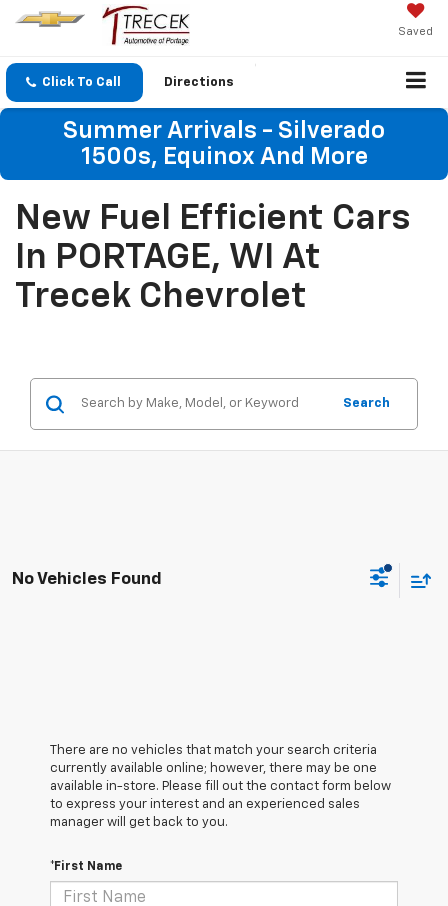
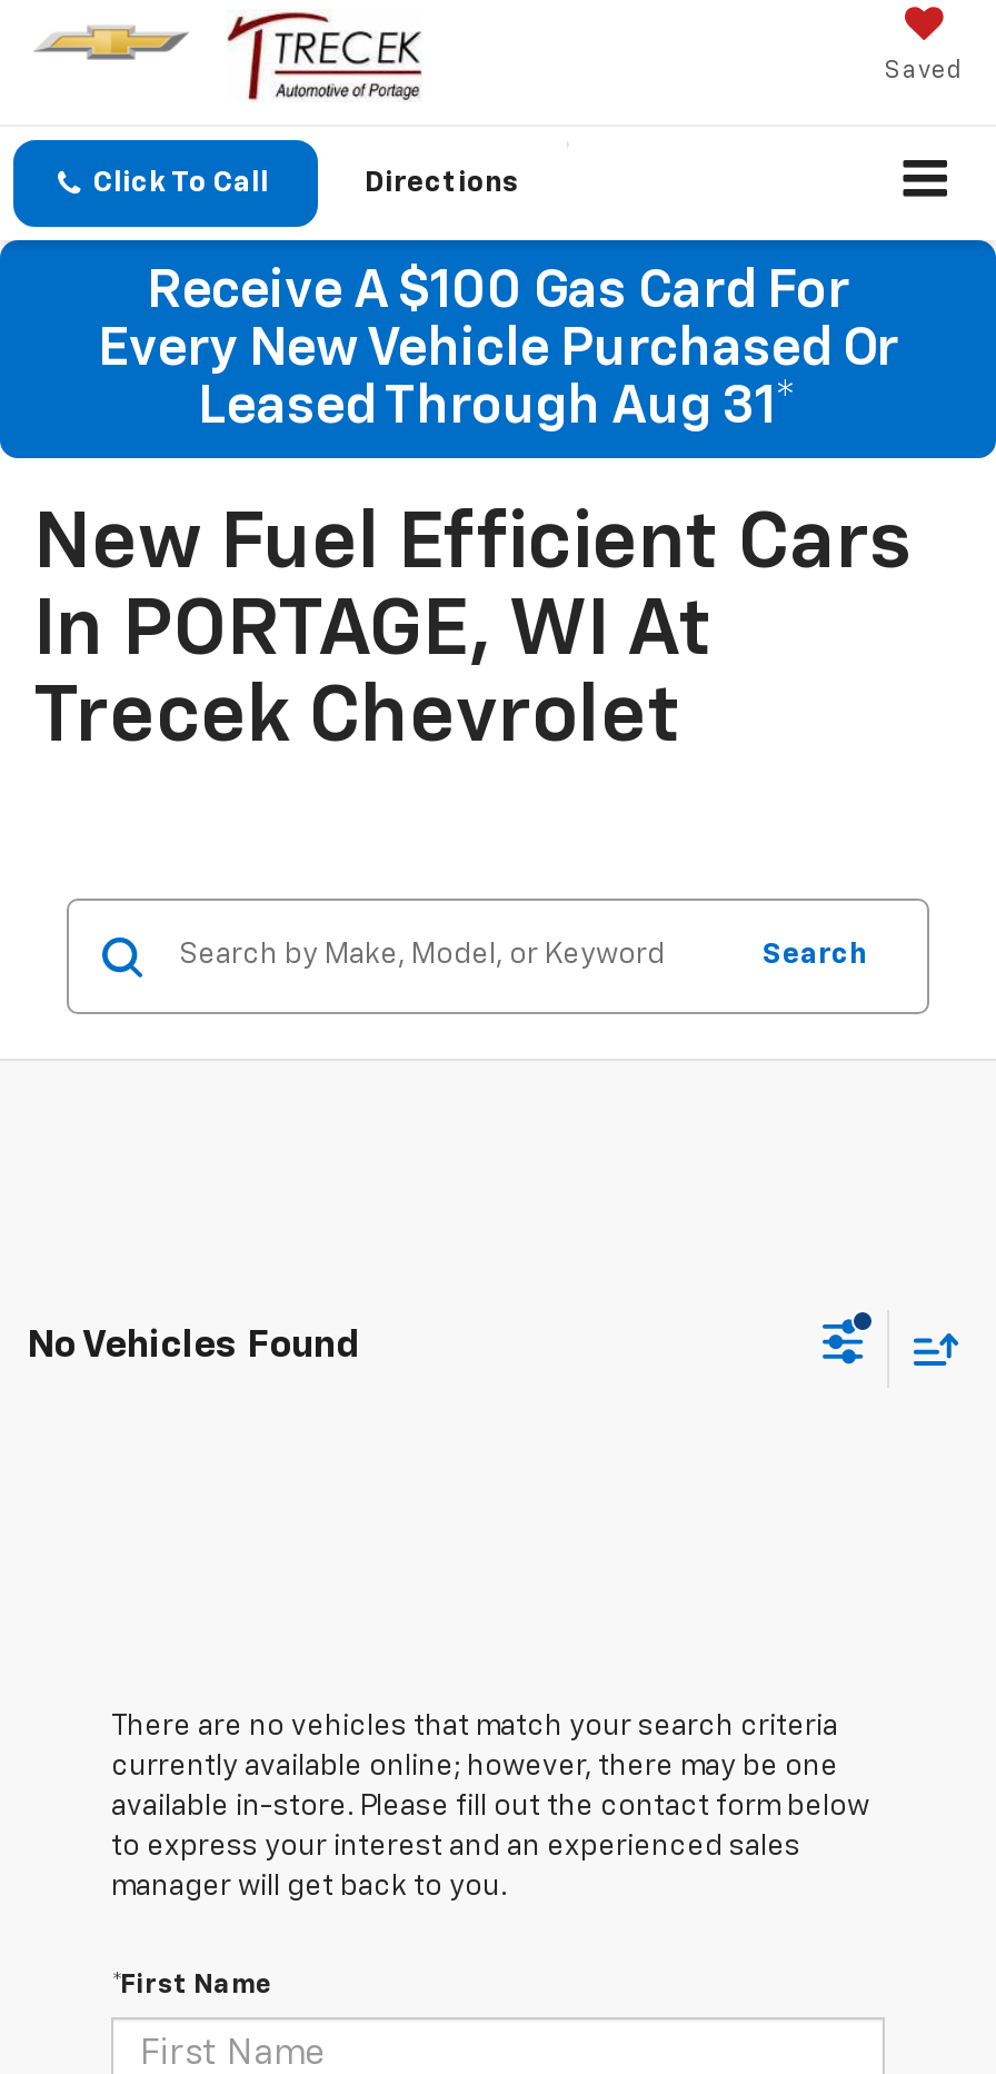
[63,119,385,169] Summer Arrivals - Silverado | 1500s, Equinox And More -> [98,266,898,435] Receive A $100 Gas Card For | Every New Vehicle Purchased Or | Leased Through Aug 31*

